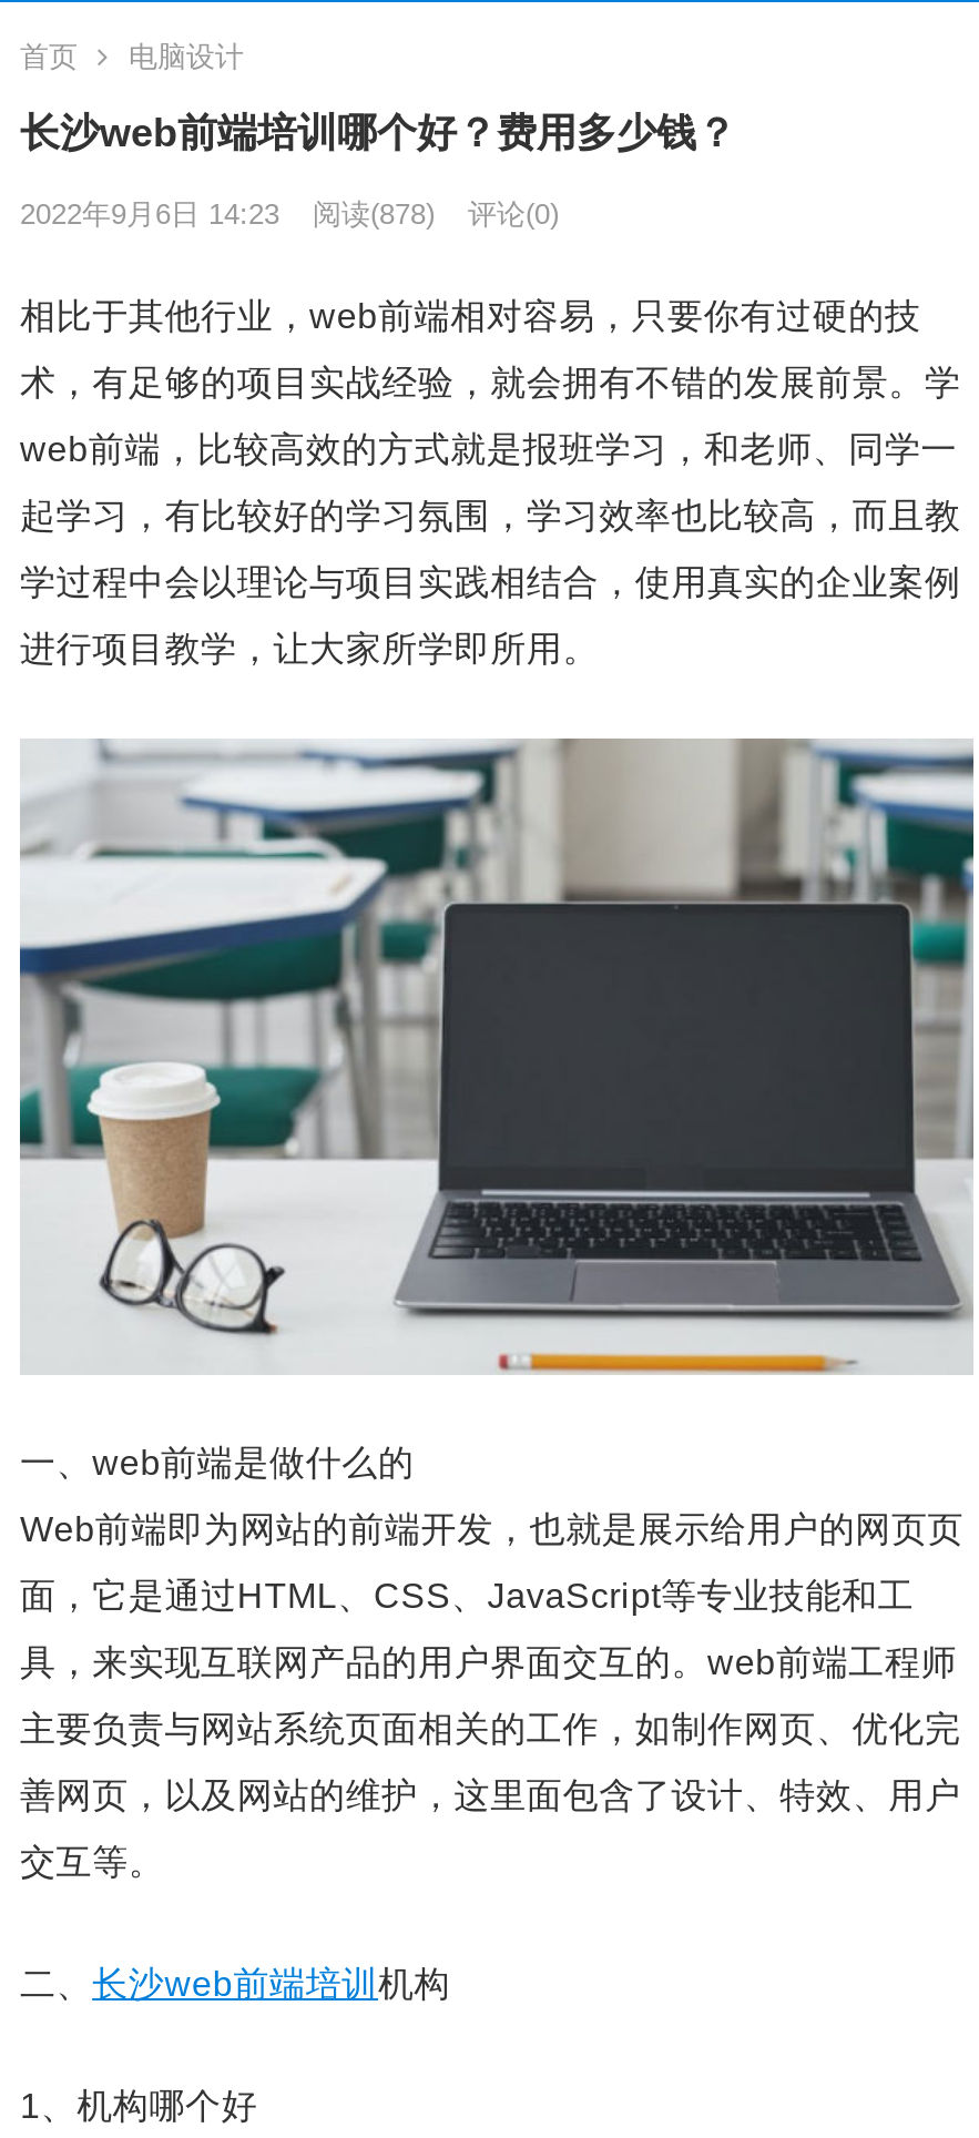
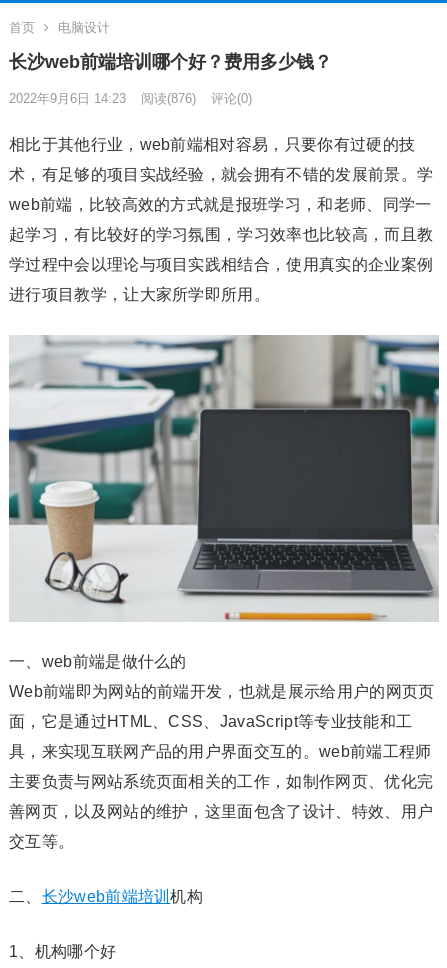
[20,197,559,231] 2022年9月6日 14:23 阅读(878) 评论(0) -> [9,91,252,106] 2022年9月6日 14:23 阅读(876) 评论(0)

